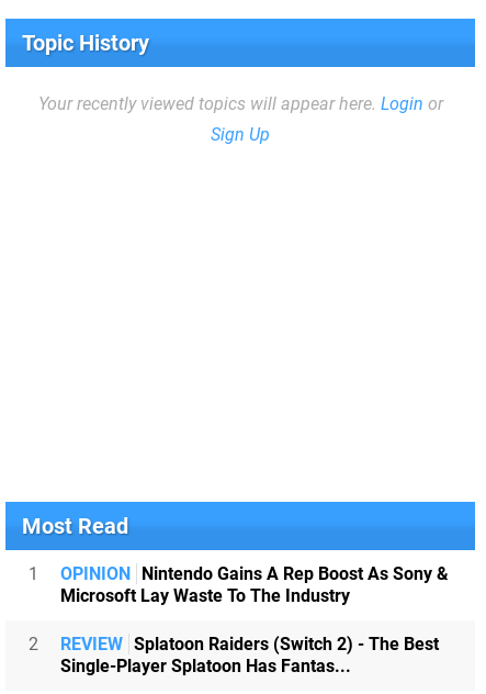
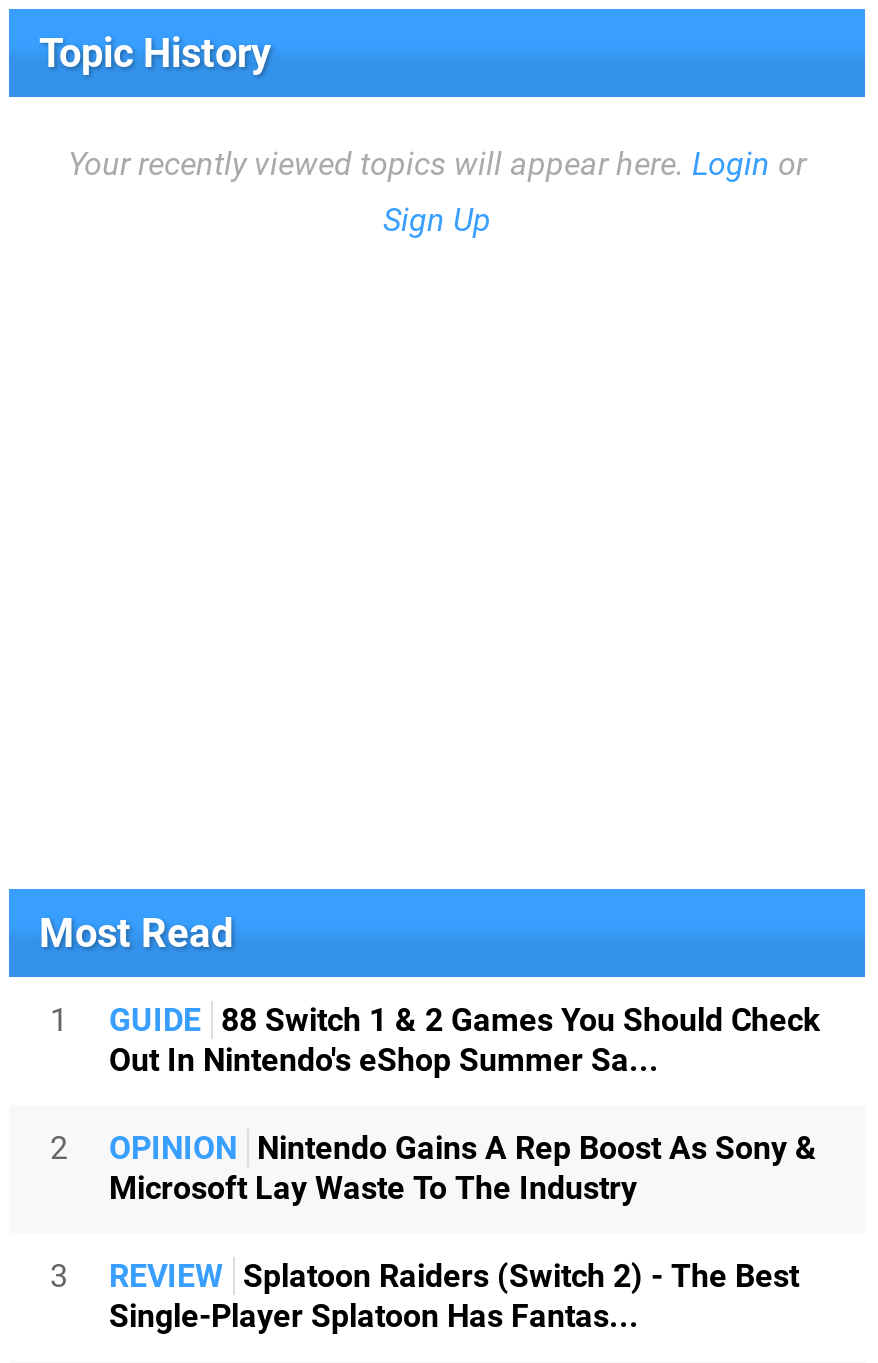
none -> [50,1000,821,1166] GUIDE 88 Switch 1 & 2 Games You Should Check | Out In Nintendo's eShop Summer Sa... | 2
[28,633,439,654] 2 REVIEW Splatoon Raiders (Switch 2) - The Best -> [50,1256,799,1294] 3 REVIEW Splatoon Raiders (Switch 2) - The Best

